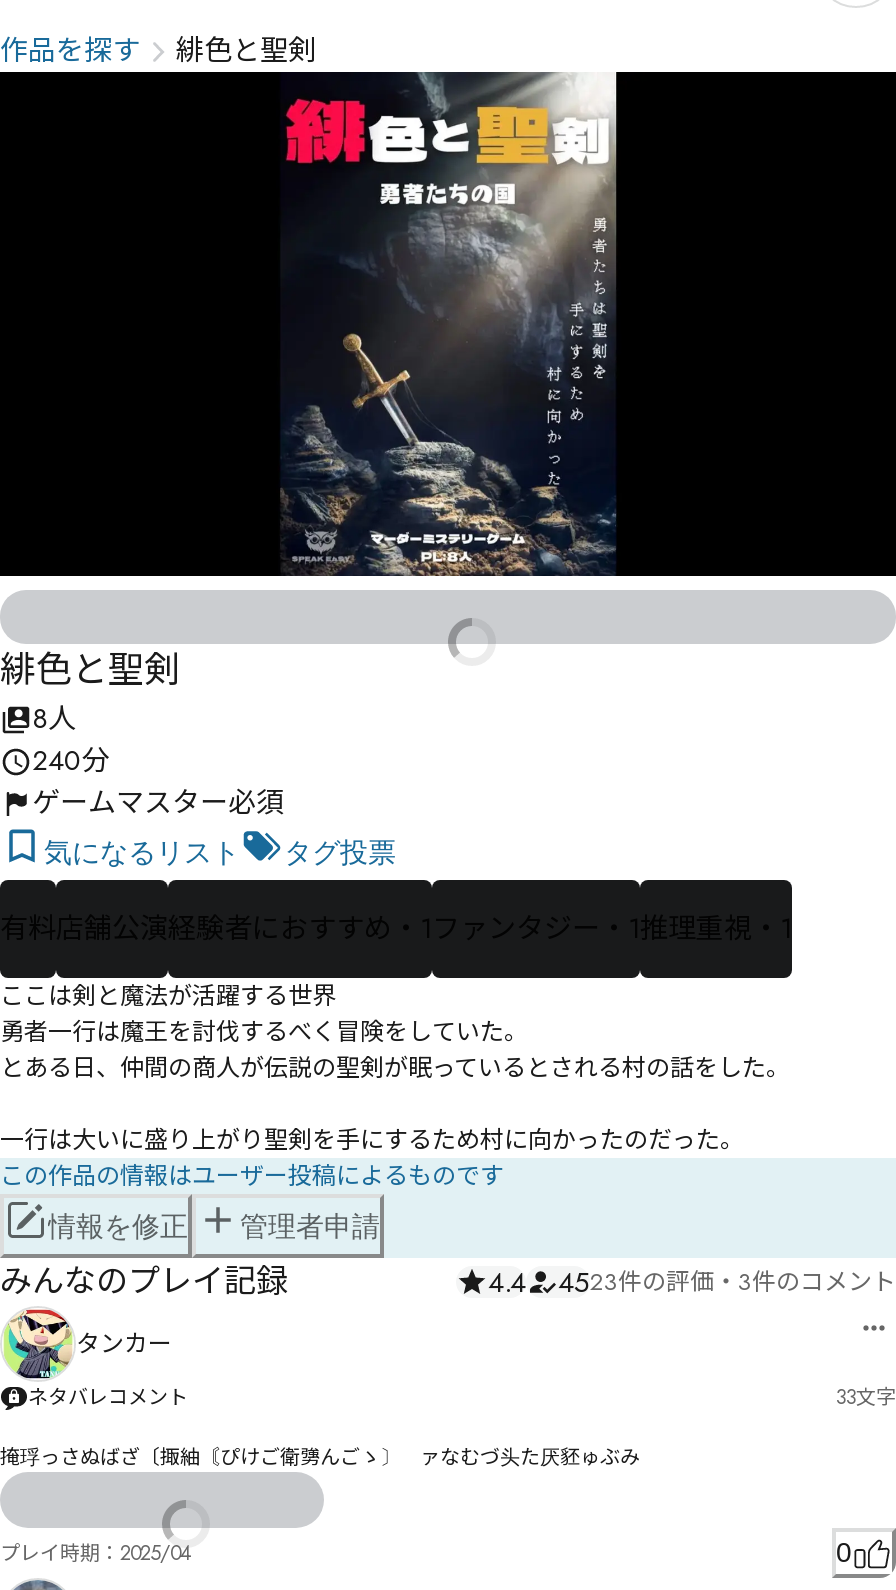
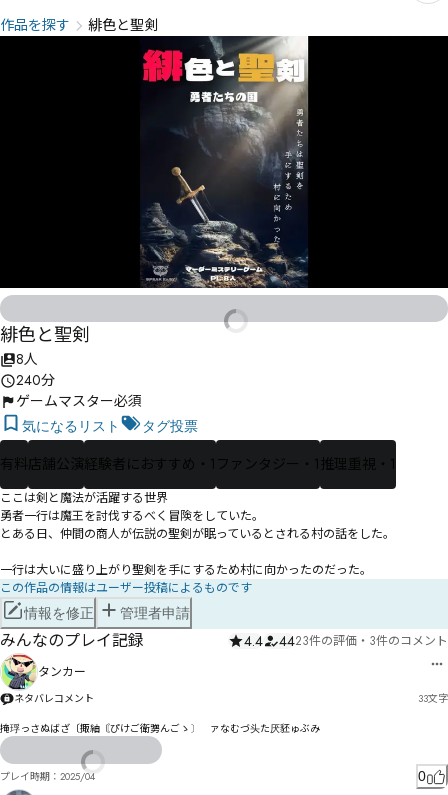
[558,1262,896,1302] 4523件の評価・3件のコメント -> [279,631,448,651] 4423件の評価・3件のコメント

